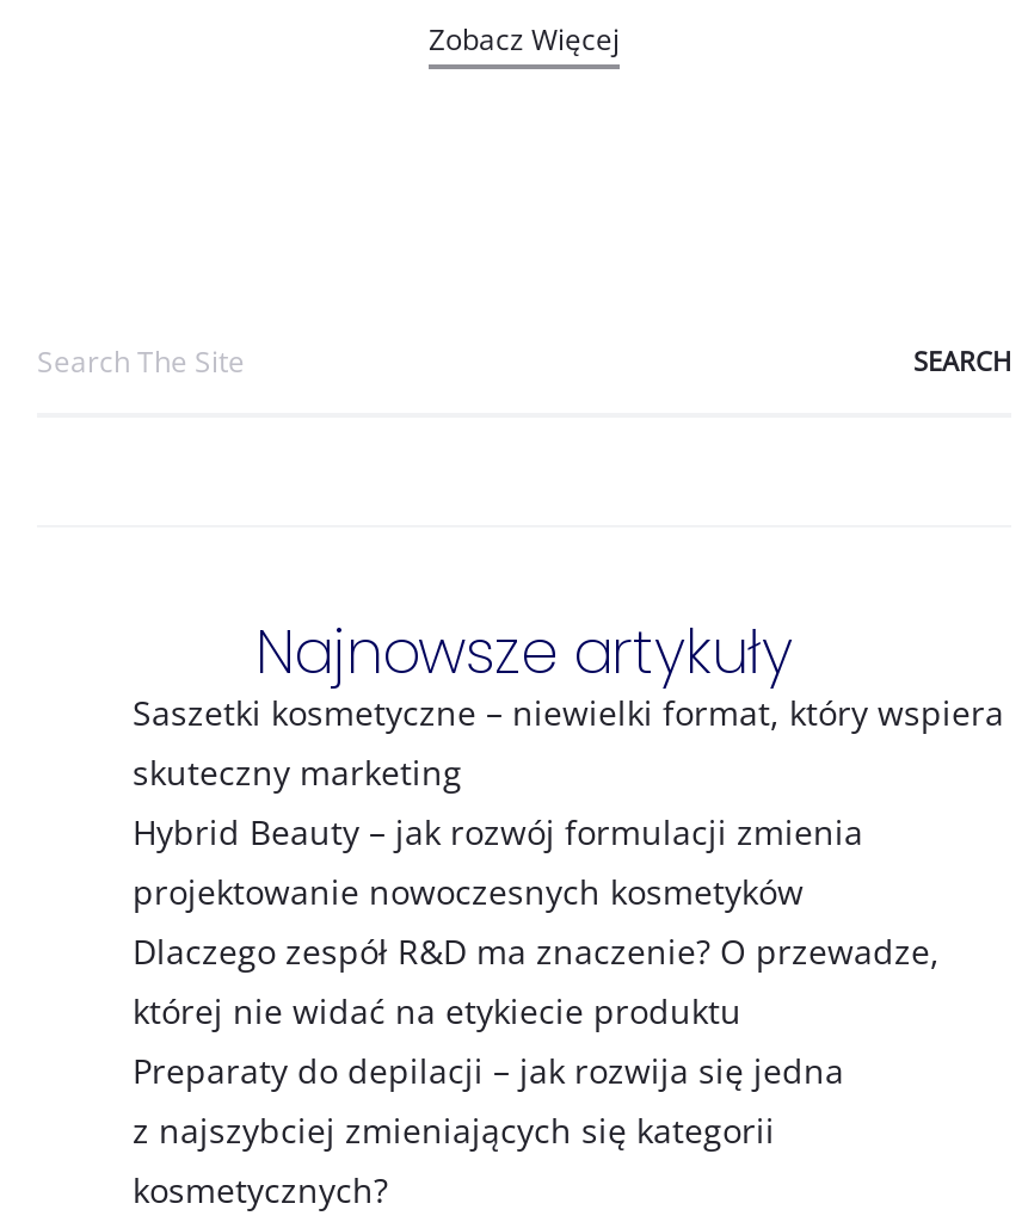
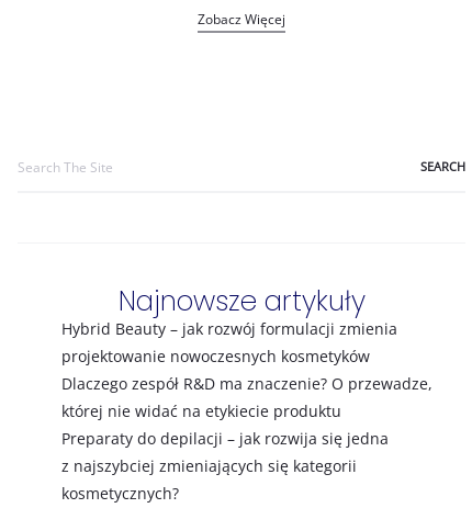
[133,690,1004,795] Saszetki kosmetyczne – niewielki format, który wspiera | skuteczny marketing -> none

